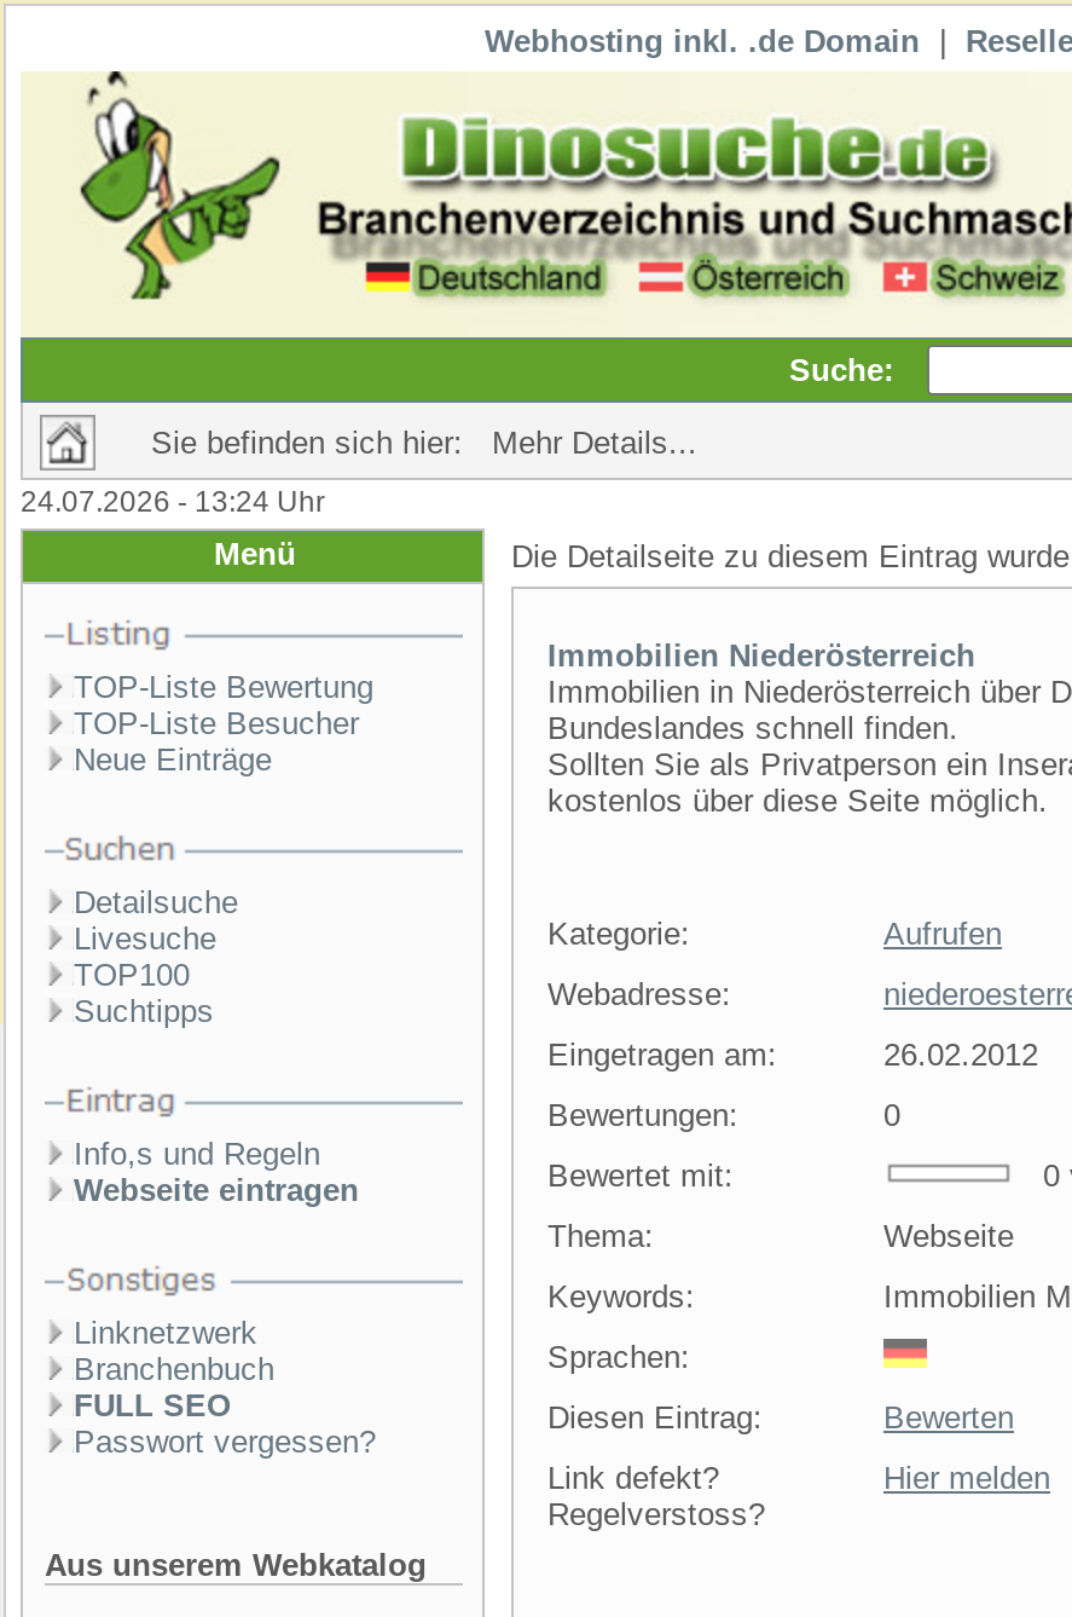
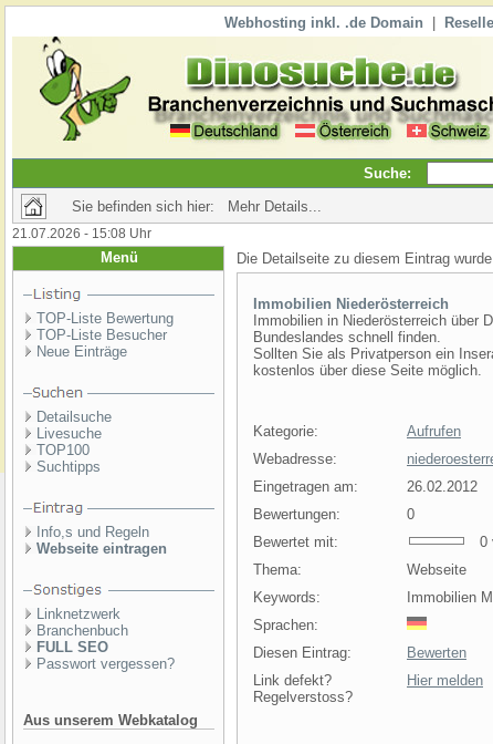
[21,485,325,519] 24.07.2026 - 13:24 Uhr -> [12,226,151,241] 21.07.2026 - 15:08 Uhr

